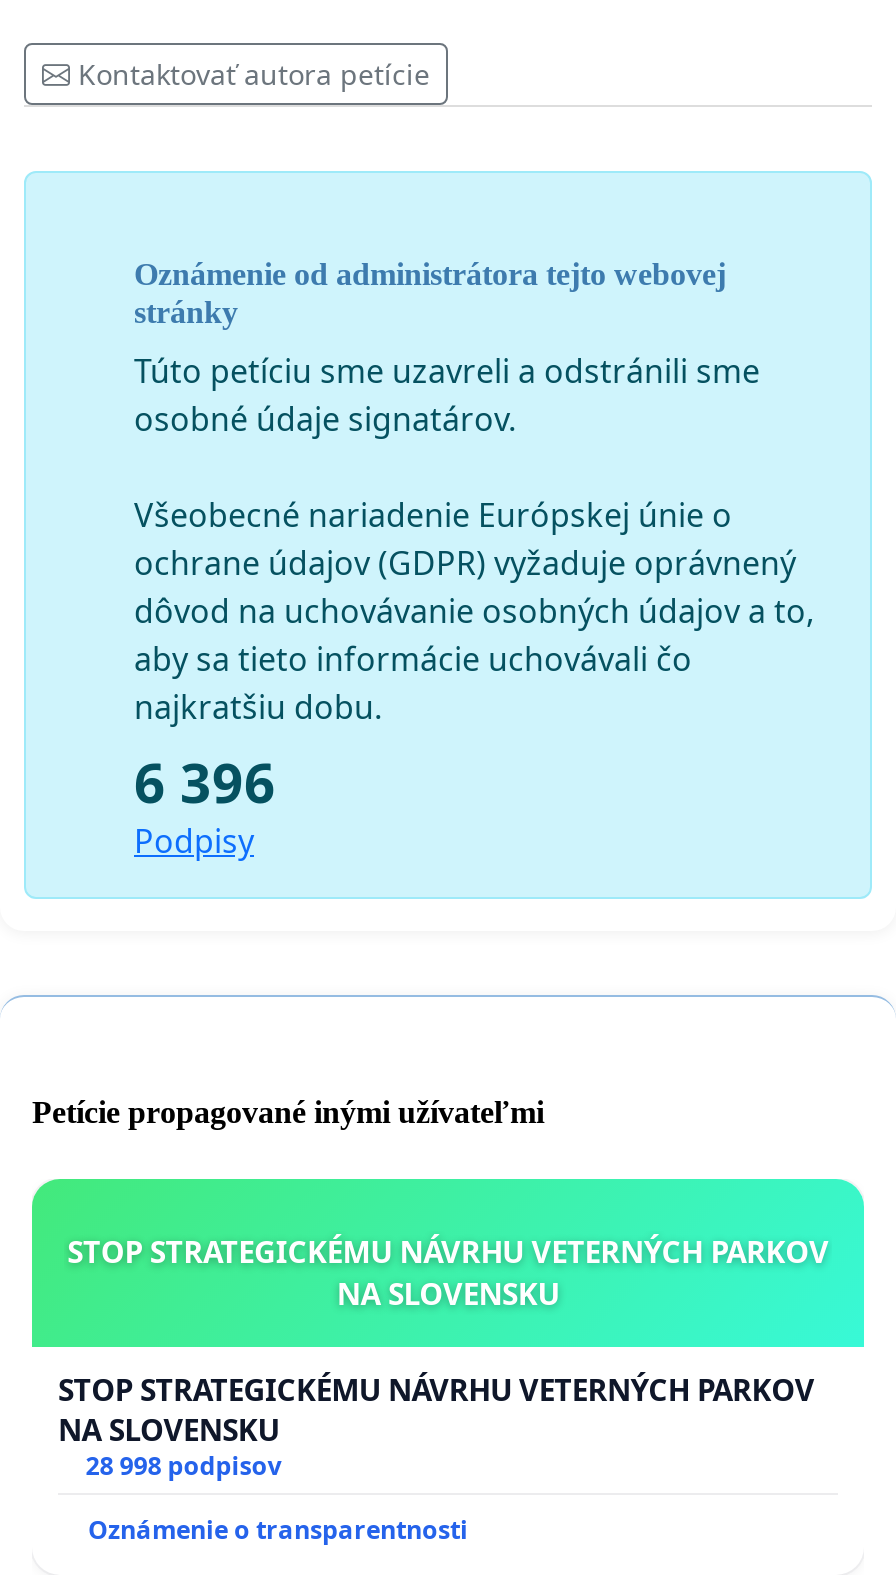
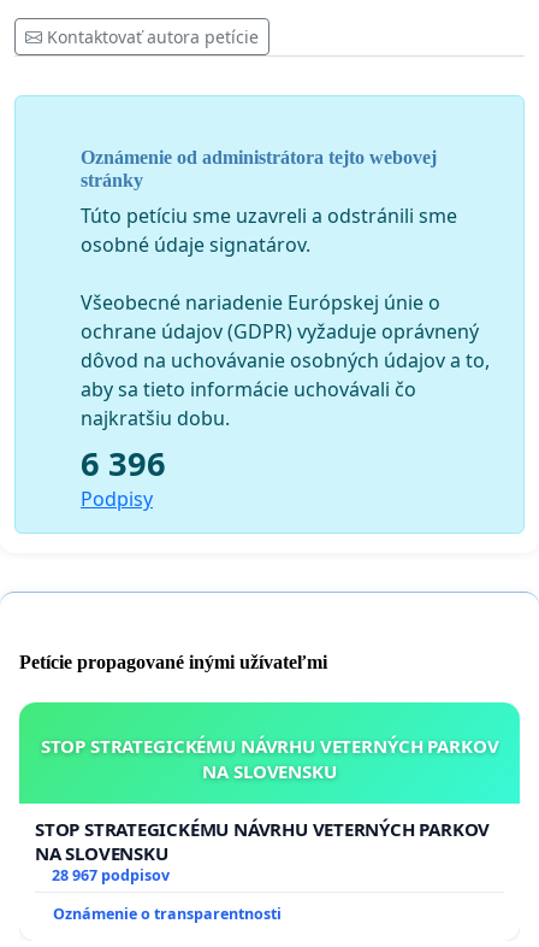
[86,1448,282,1482] 28 998 podpisov -> [51,865,169,885] 28 967 podpisov

